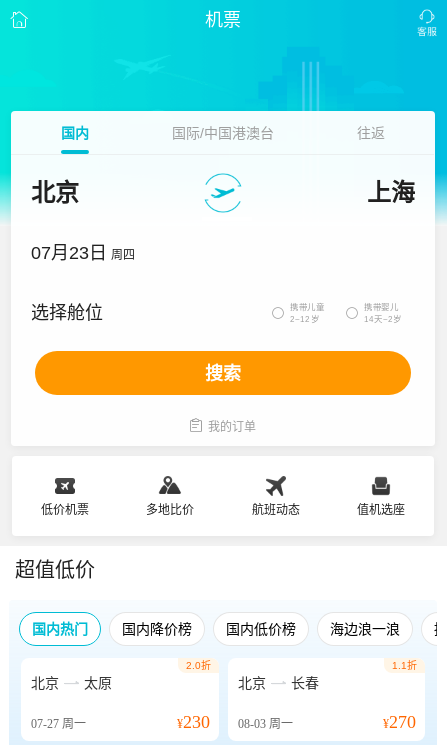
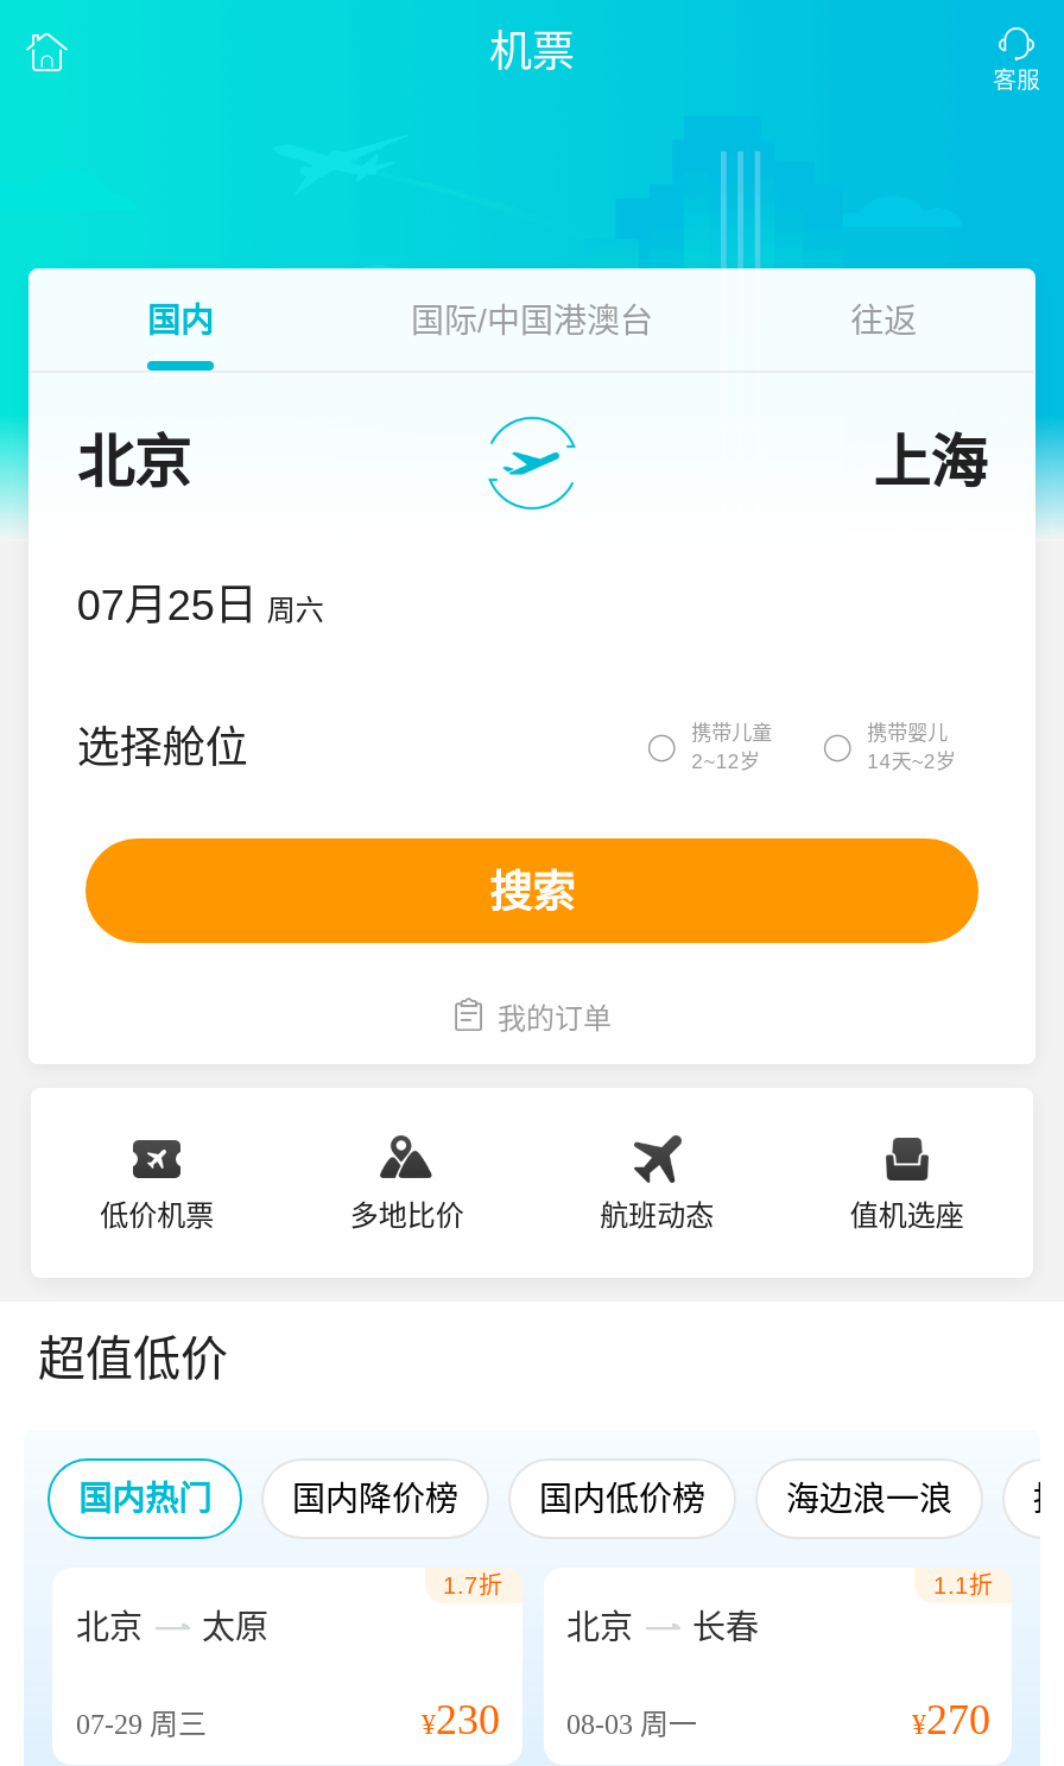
[31,243,135,263] 07月23日 周四 -> [77,582,324,629] 07月25日 周六
[185,660,210,671] 2.0折 -> [443,1572,502,1599] 1.7折
[31,717,86,731] 07-27周一 -> [76,1708,207,1741] 07-29周三

